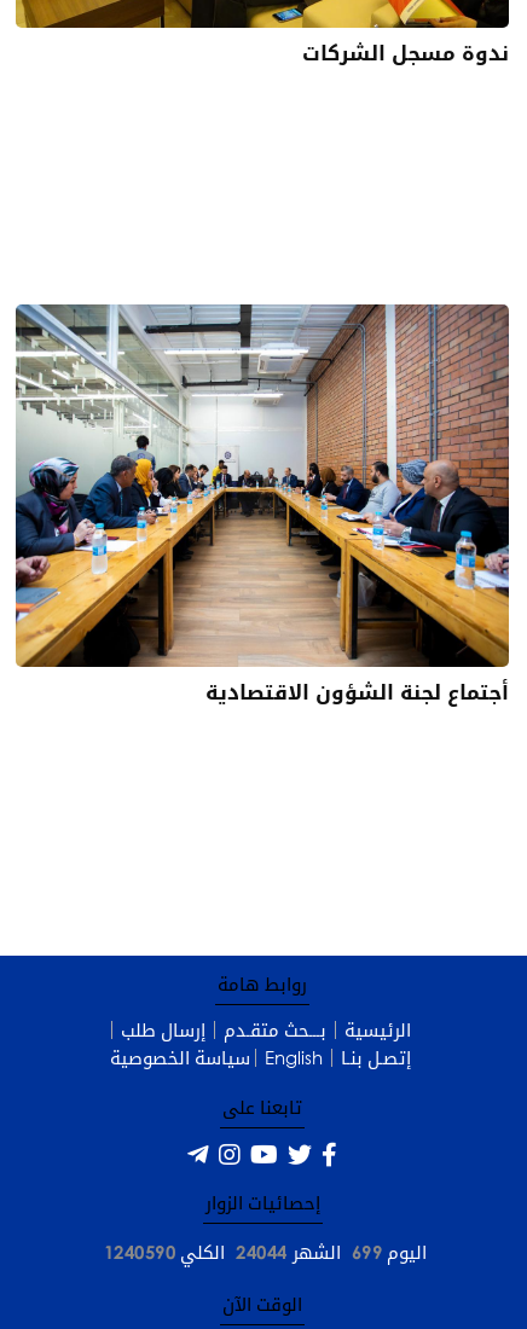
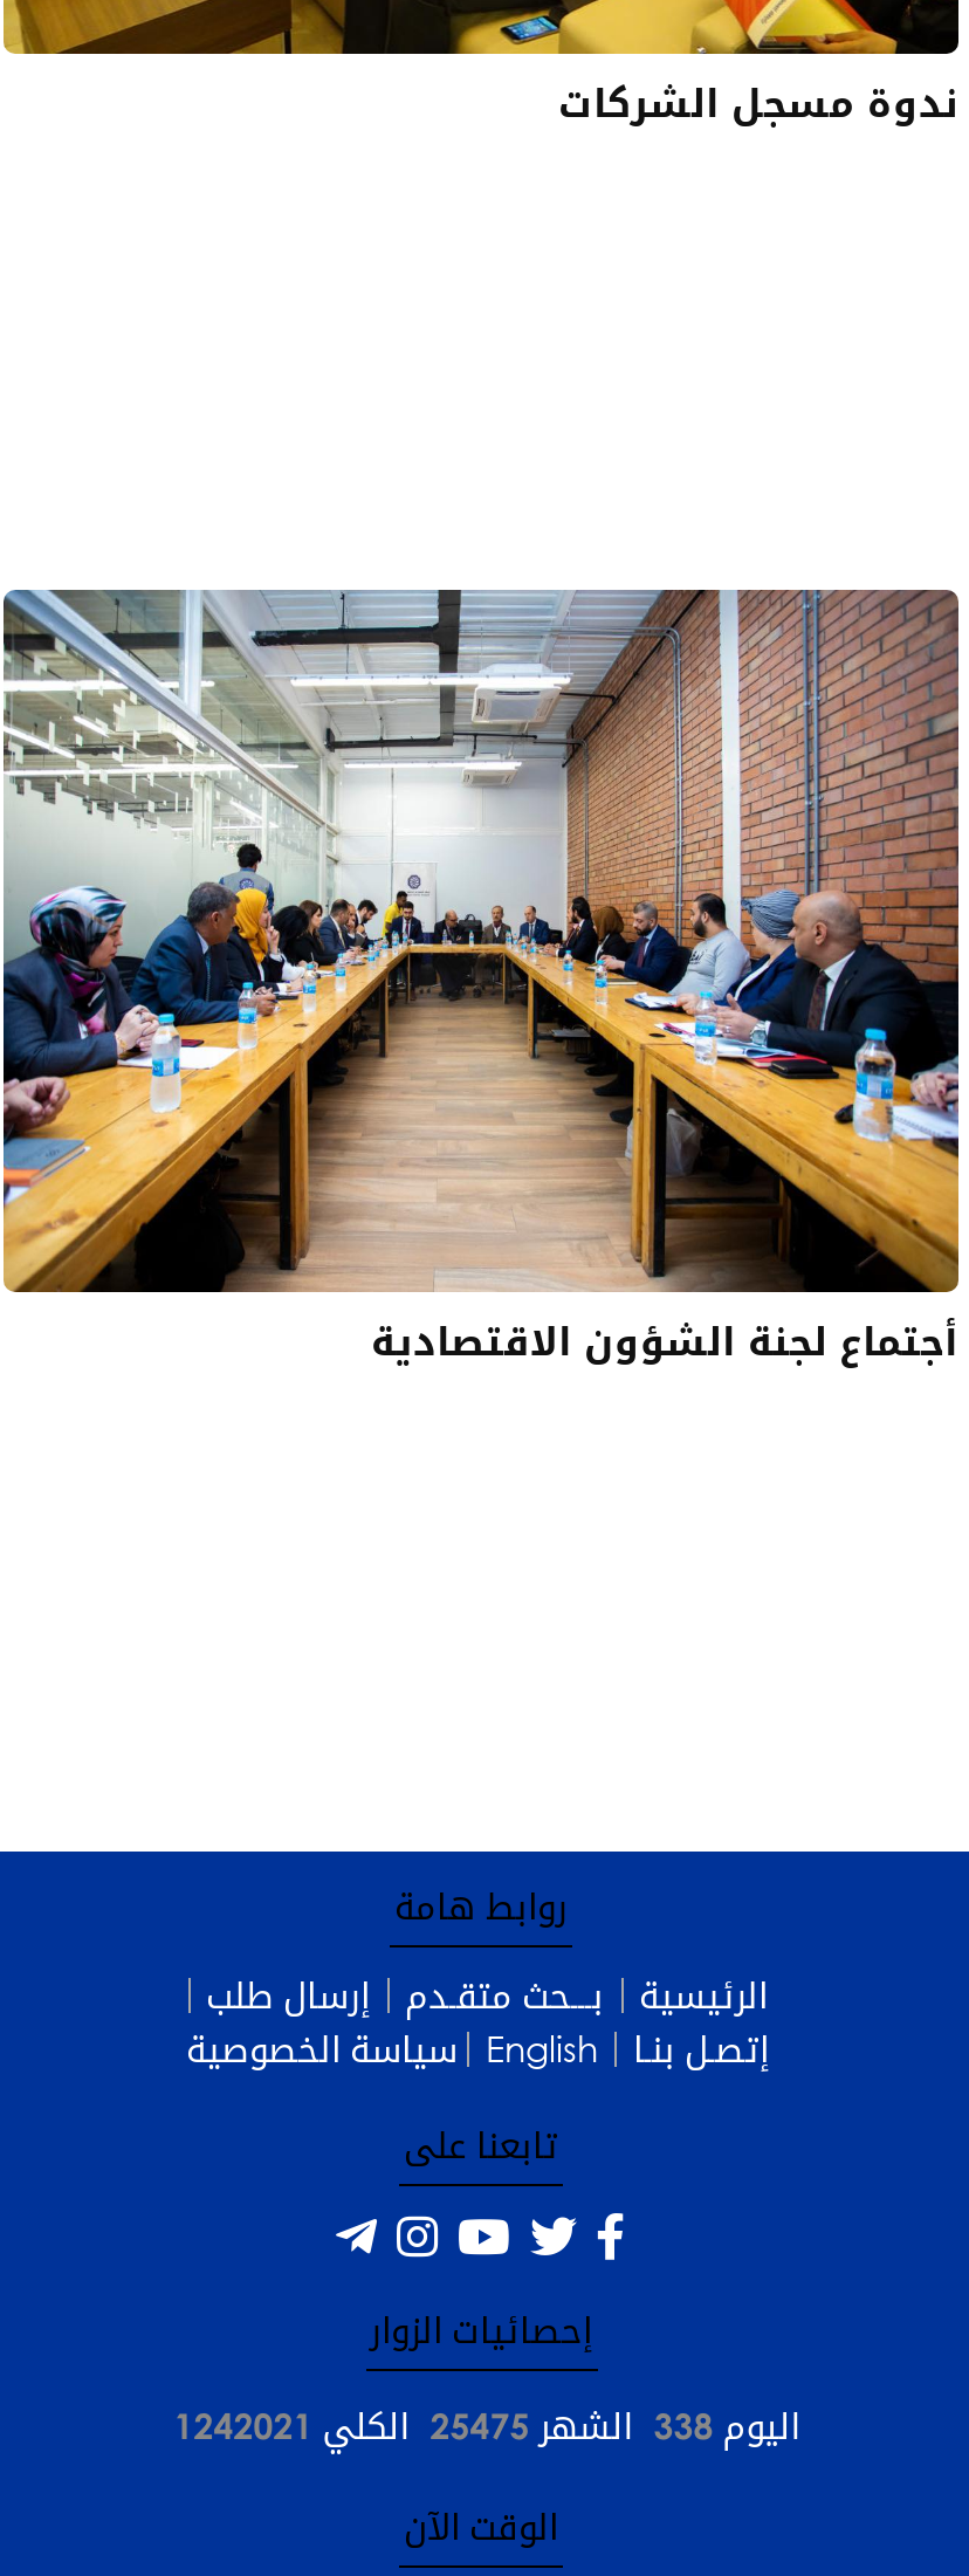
[104,1240,427,1264] اليوم 699 الشهر 24044 الكلي 1240590 -> [174,2402,800,2448] اليوم 338 الشهر 25475 الكلي 1242021

